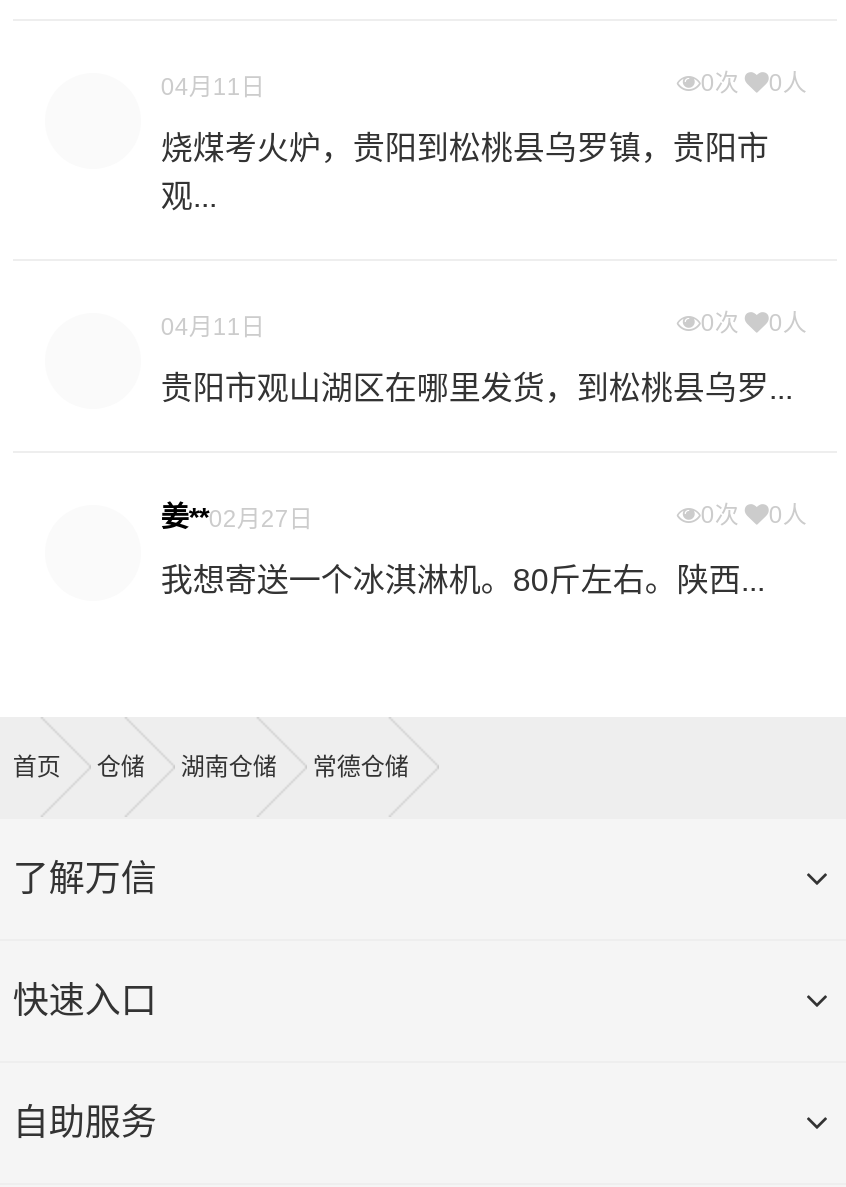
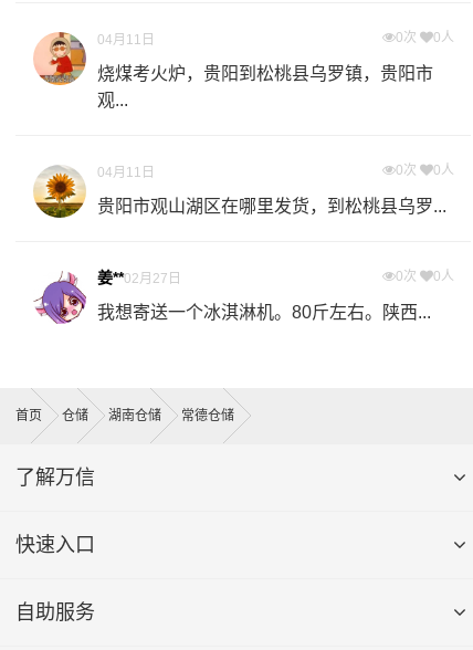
none -> [32,31,87,86] [image]
none -> [32,165,87,219] [image]
none -> [33,271,87,325] [image]

